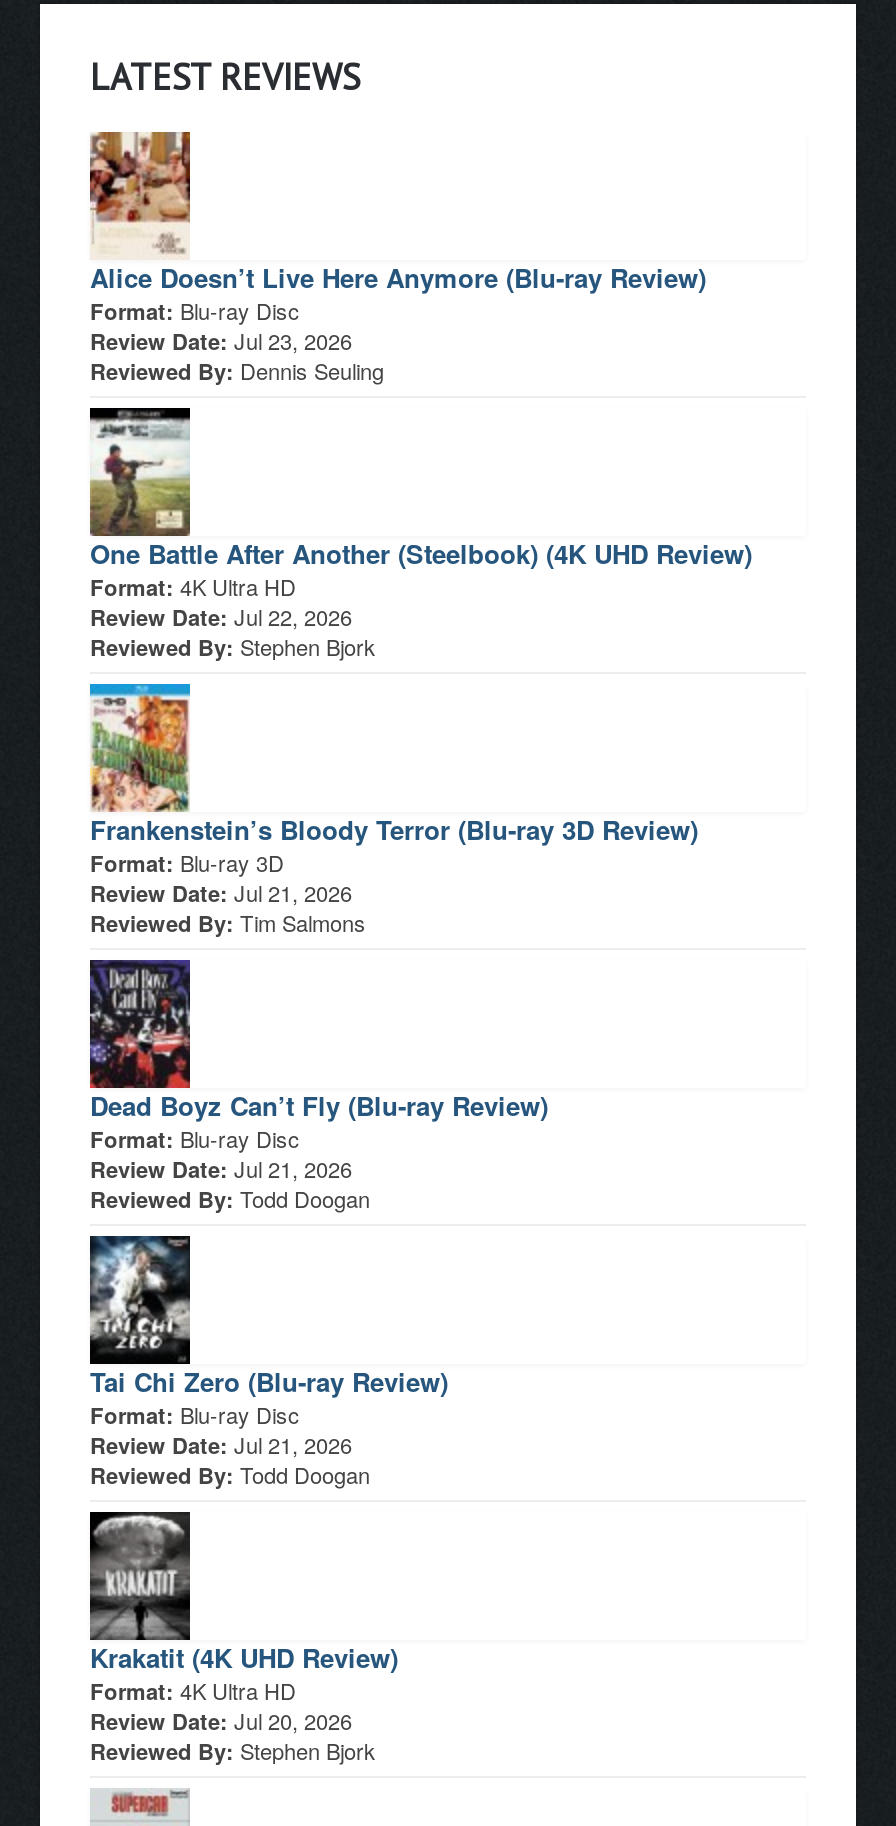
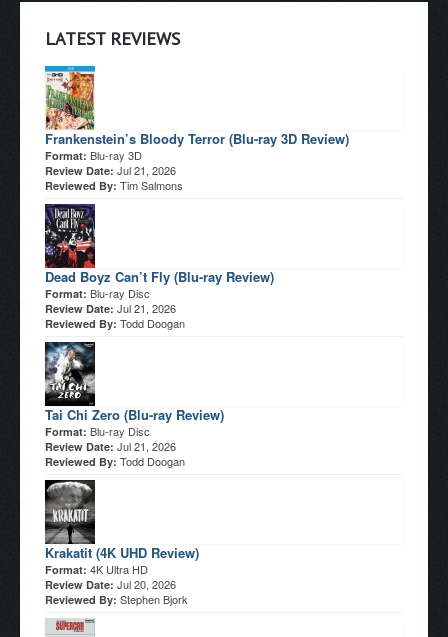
[88,130,706,386] [image] | Alice Doesn’t Live Here Anymore (Blu-ray Review) | Format: Blu-ray Disc | Review Date: Jul 23, 2026 | Reviewed By: Dennis Seuling -> none
[88,406,752,662] [image] | One Battle After Another (Steelbook) (4K UHD Review) | Format: 4K Ultra HD | Review Date: Jul 22, 2026 | Reviewed By: Stephen Bjork -> none

